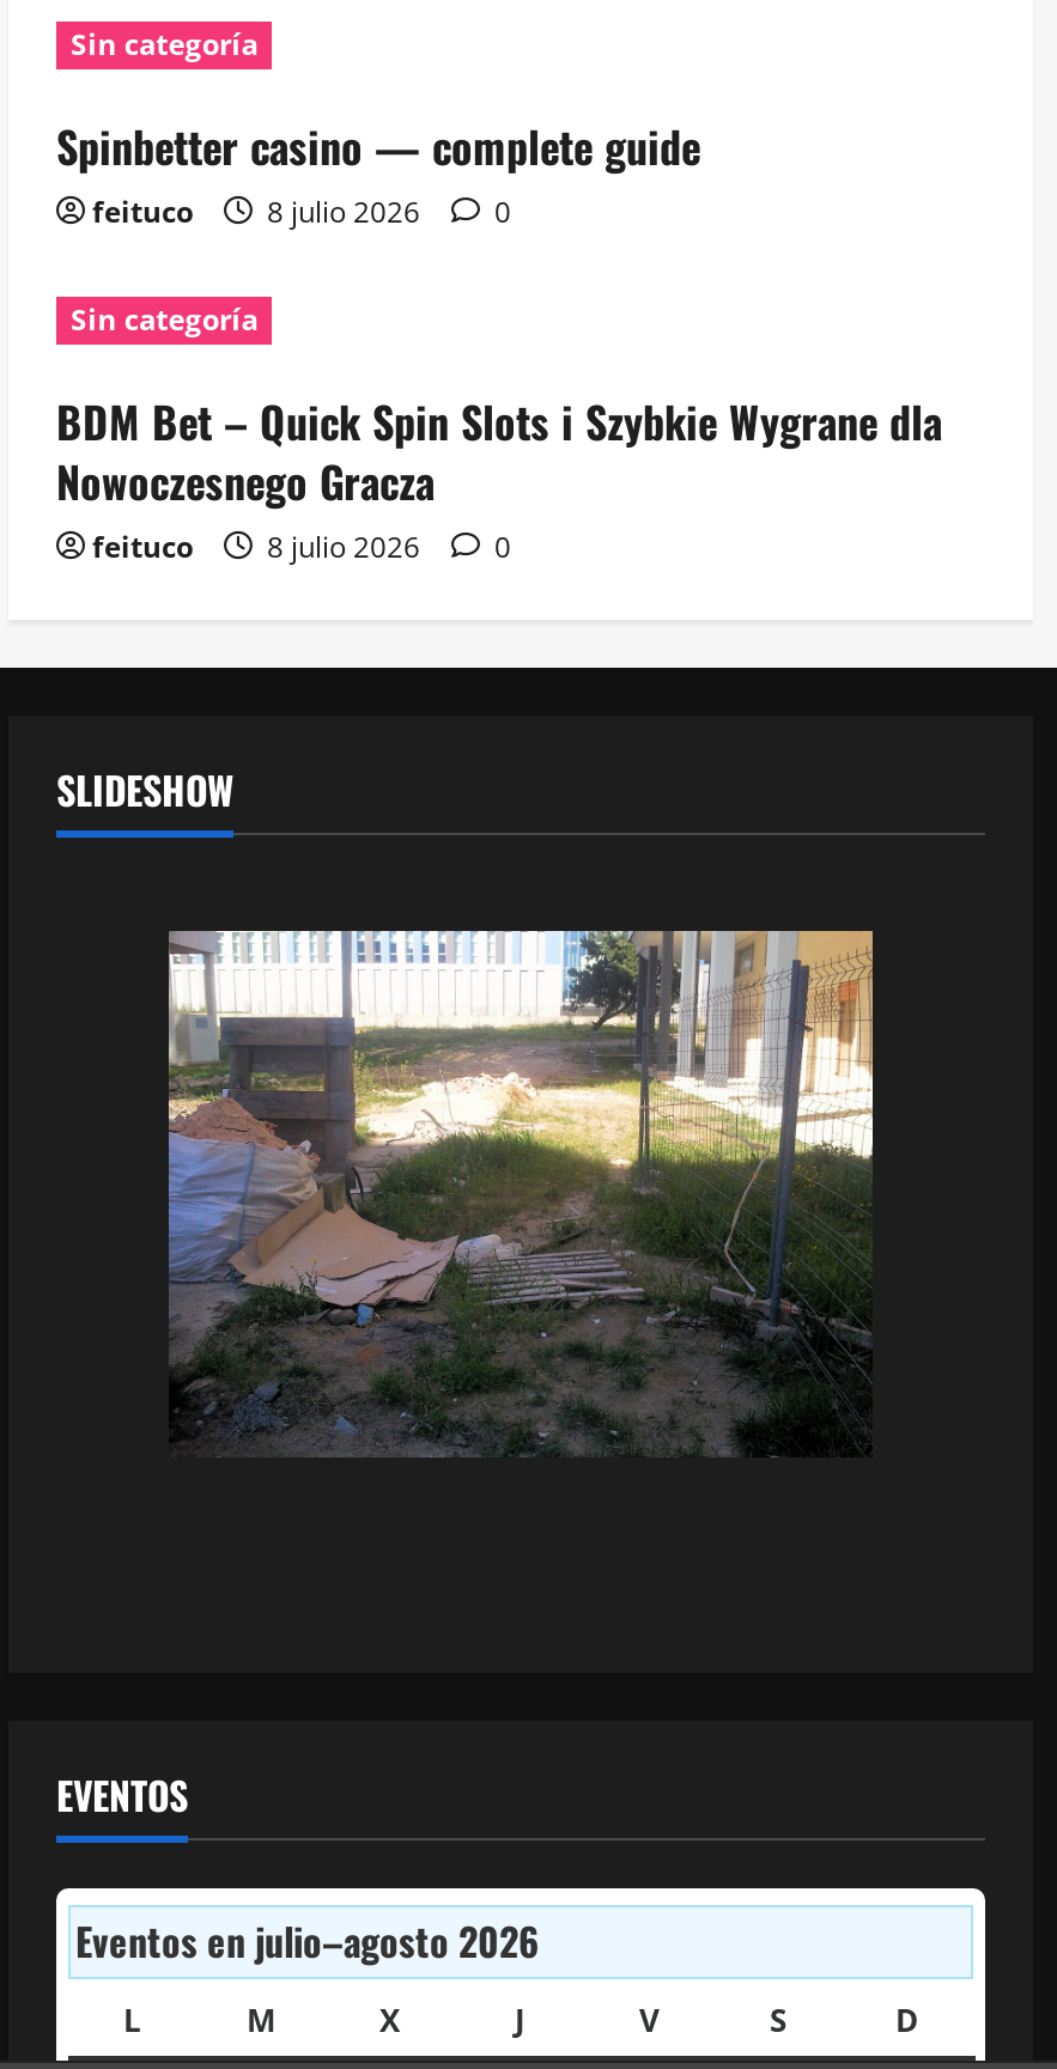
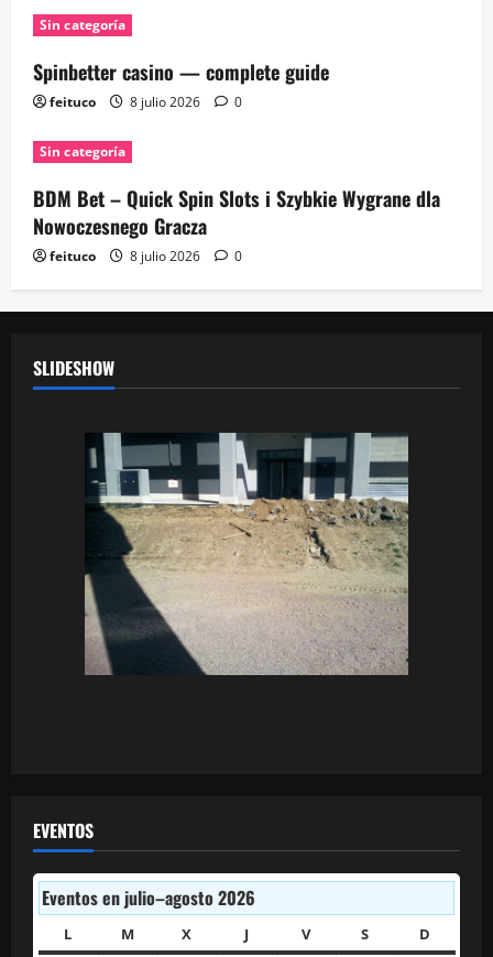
[166,929,875,1458] [image] -> [84,433,409,676] [image]

